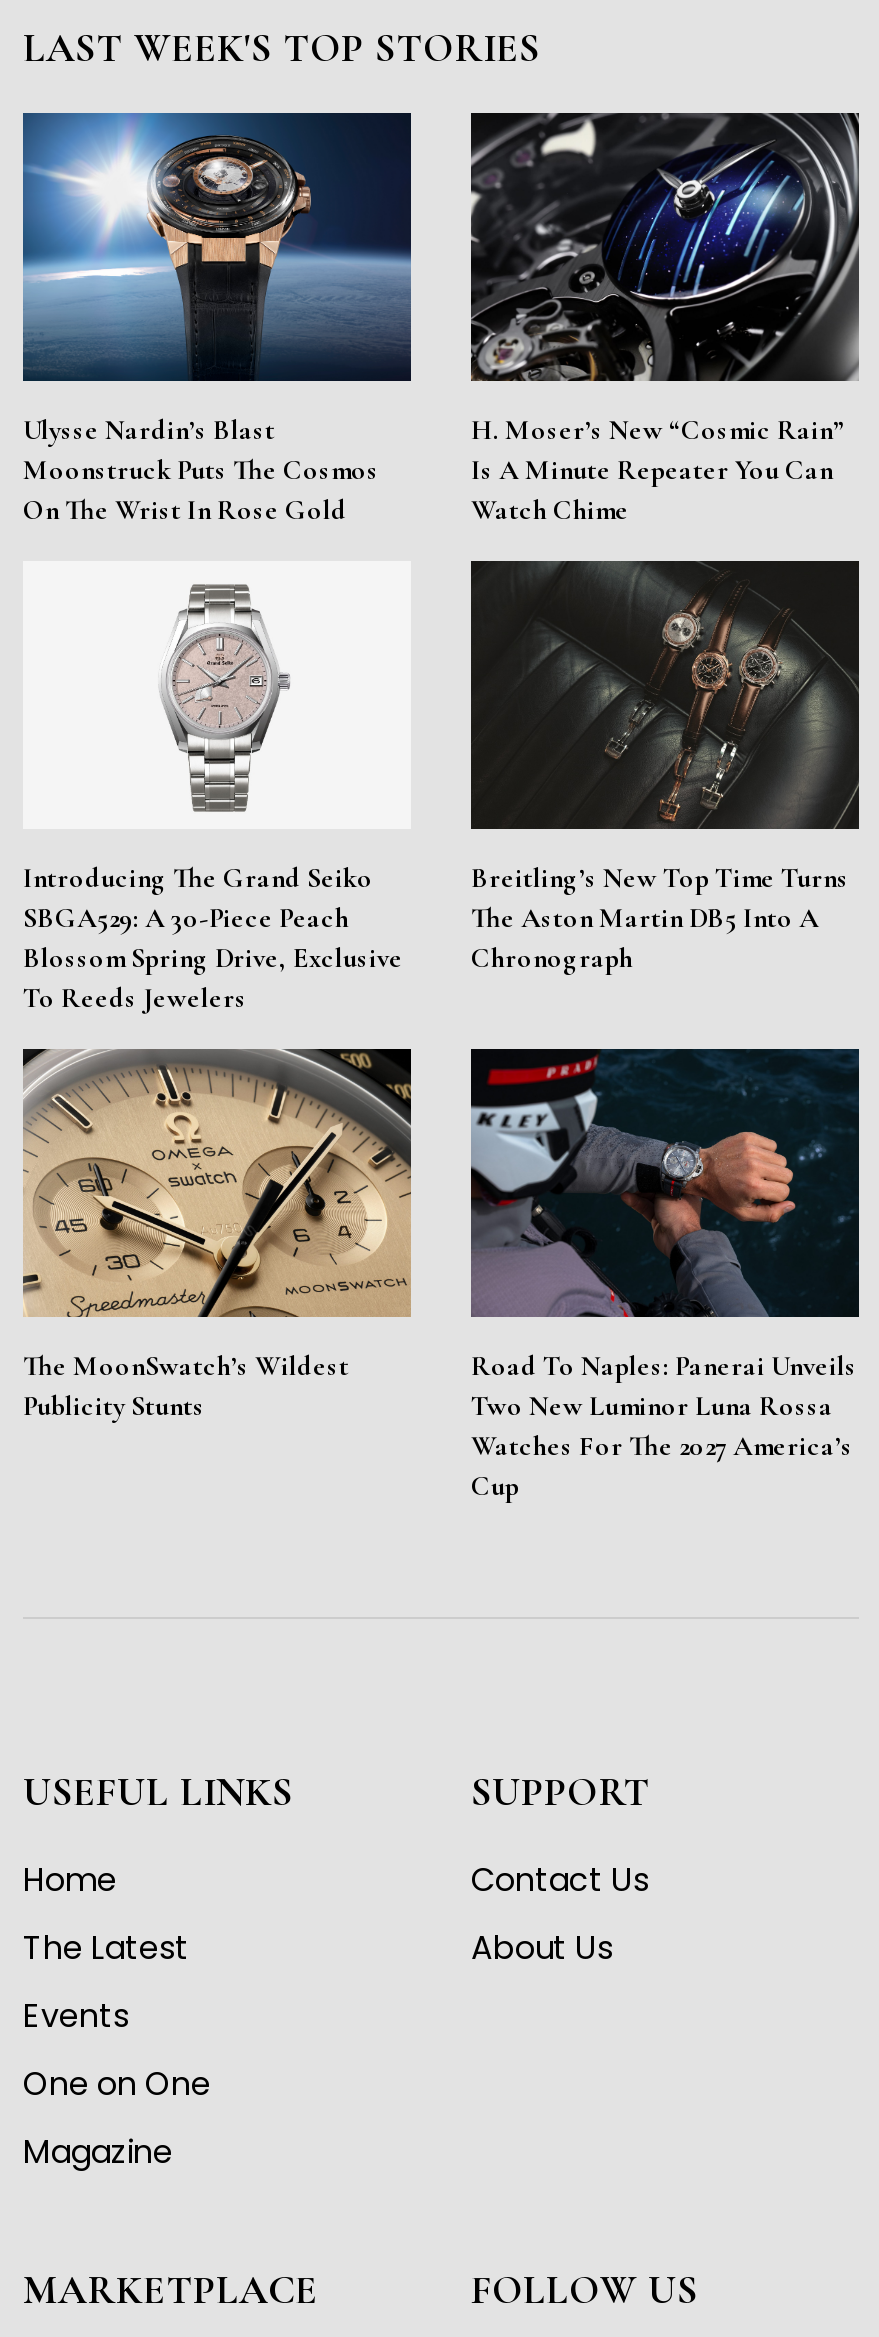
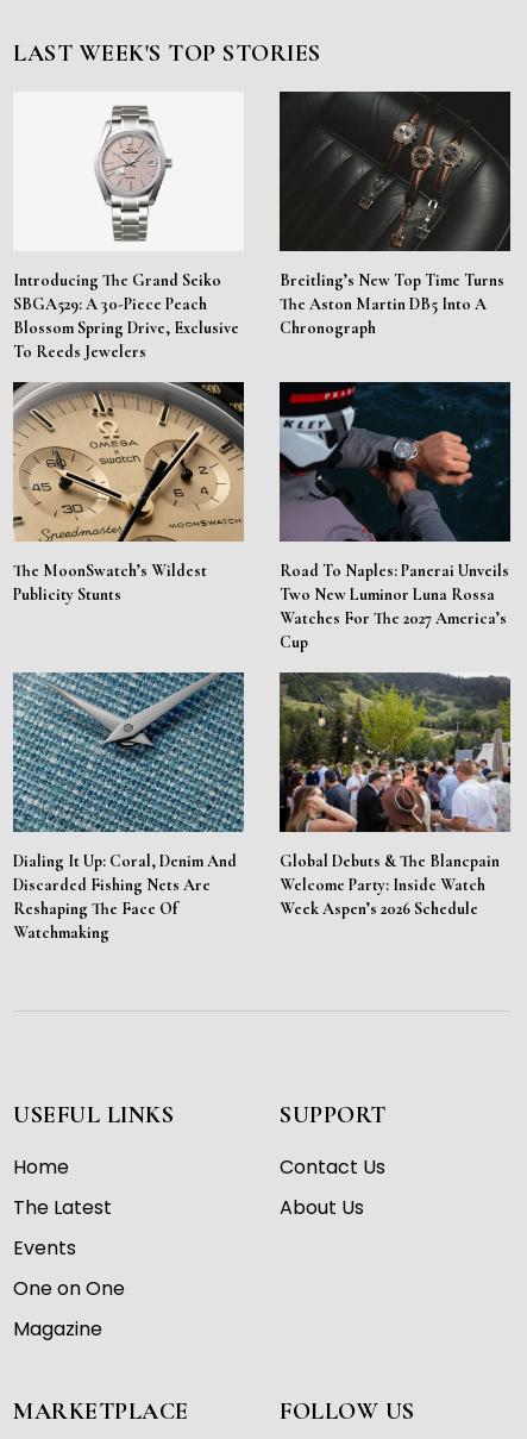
[21,111,413,527] [image] | Ulysse Nardin’s Blast | Moonstruck Puts The Cosmos | On The Wrist In Rose Gold -> none
[471,113,859,527] [image] | H. Moser’s New “Cosmic Rain” | Is A Minute Repeater You Can | Watch Chime -> none
moved [23,559,857,1503] -> [13,90,509,652]: [image] | Introducing The Grand Seiko | SBGA529: A 30-Piece Peach | ... | Watches For The 2027 America’s | Cup
none -> [12,671,245,943] [image] | Dialing It Up: Coral, Denim And | Discarded Fishing Nets Are | Reshaping The Face Of | Watchmaking
none -> [278,672,512,919] [image] | Global Debuts & The Blancpain | Welcome Party: Inside Watch | Week Aspen’s 2026 Schedule

